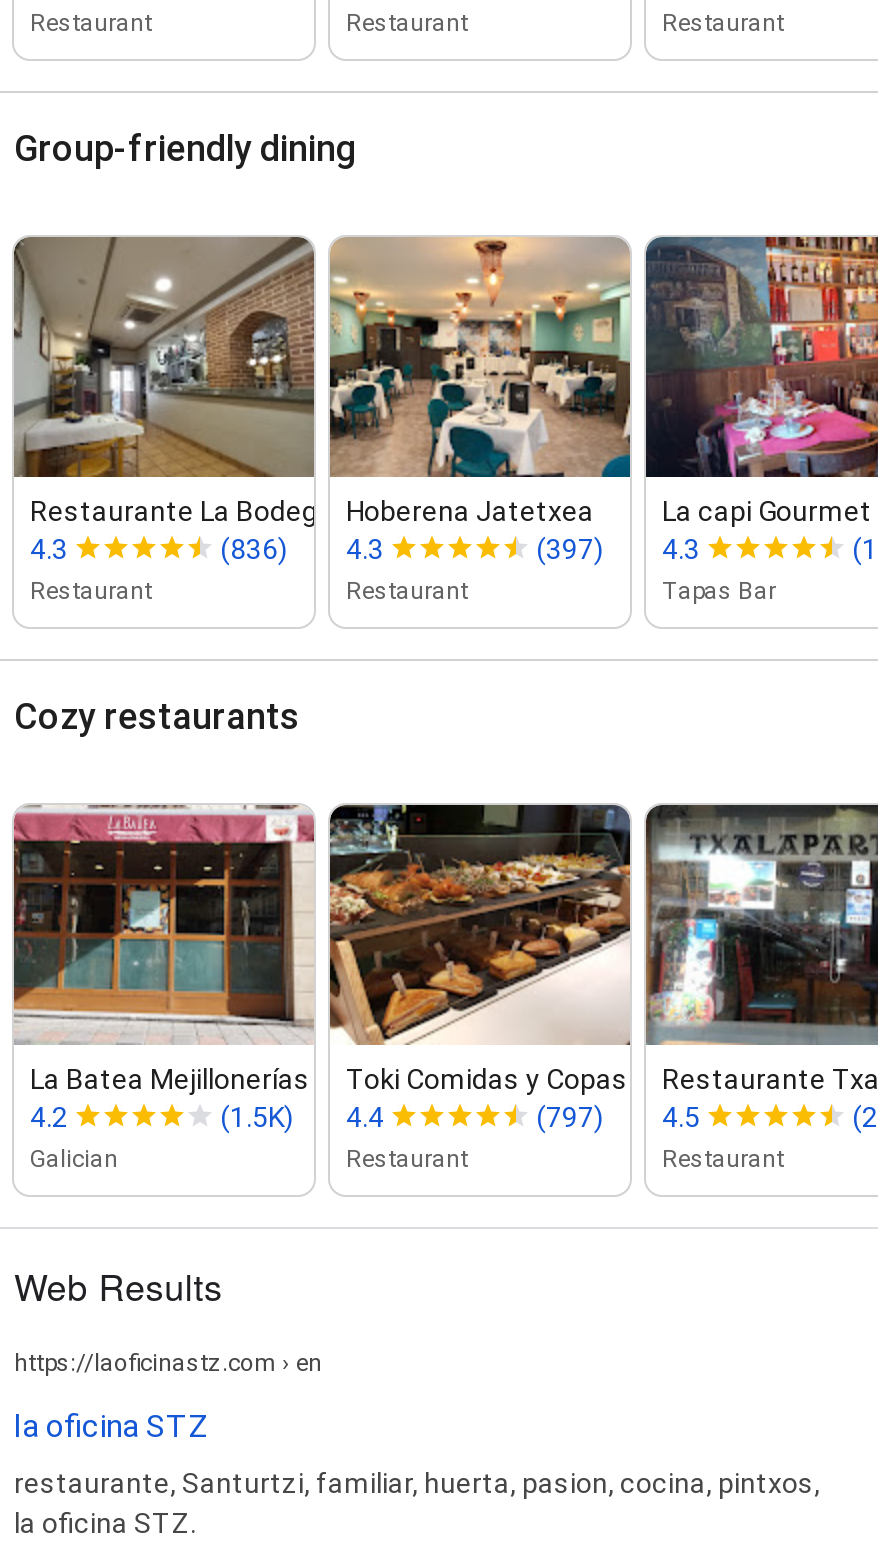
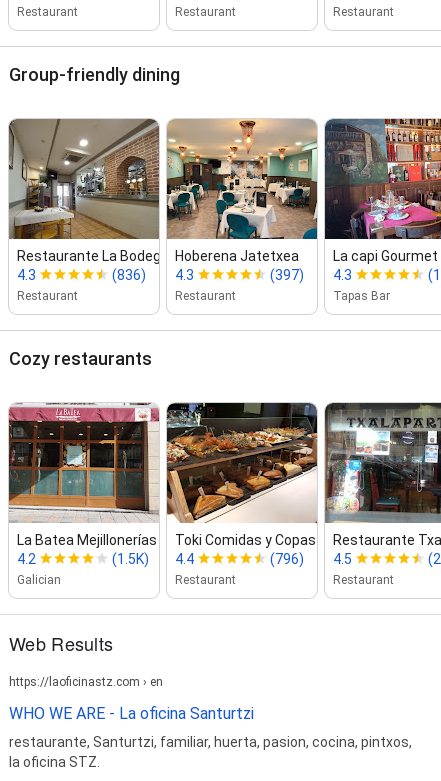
[536,1100,700,1132] (797) 4.5 -> [270,551,352,567] (796) 4.5
[14,1406,208,1444] la oficina STZ -> [9,704,254,723] WHO WE ARE - La oficina Santurtzi

